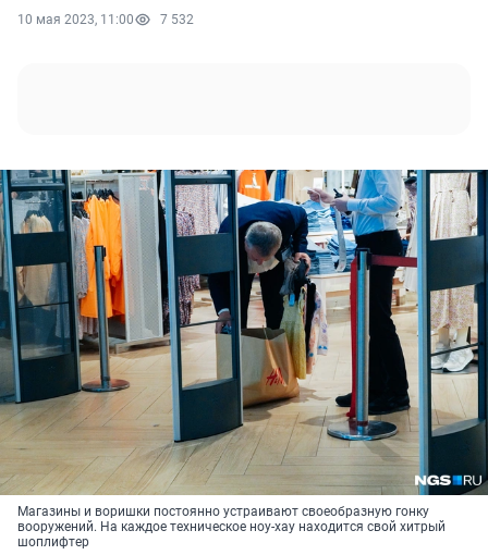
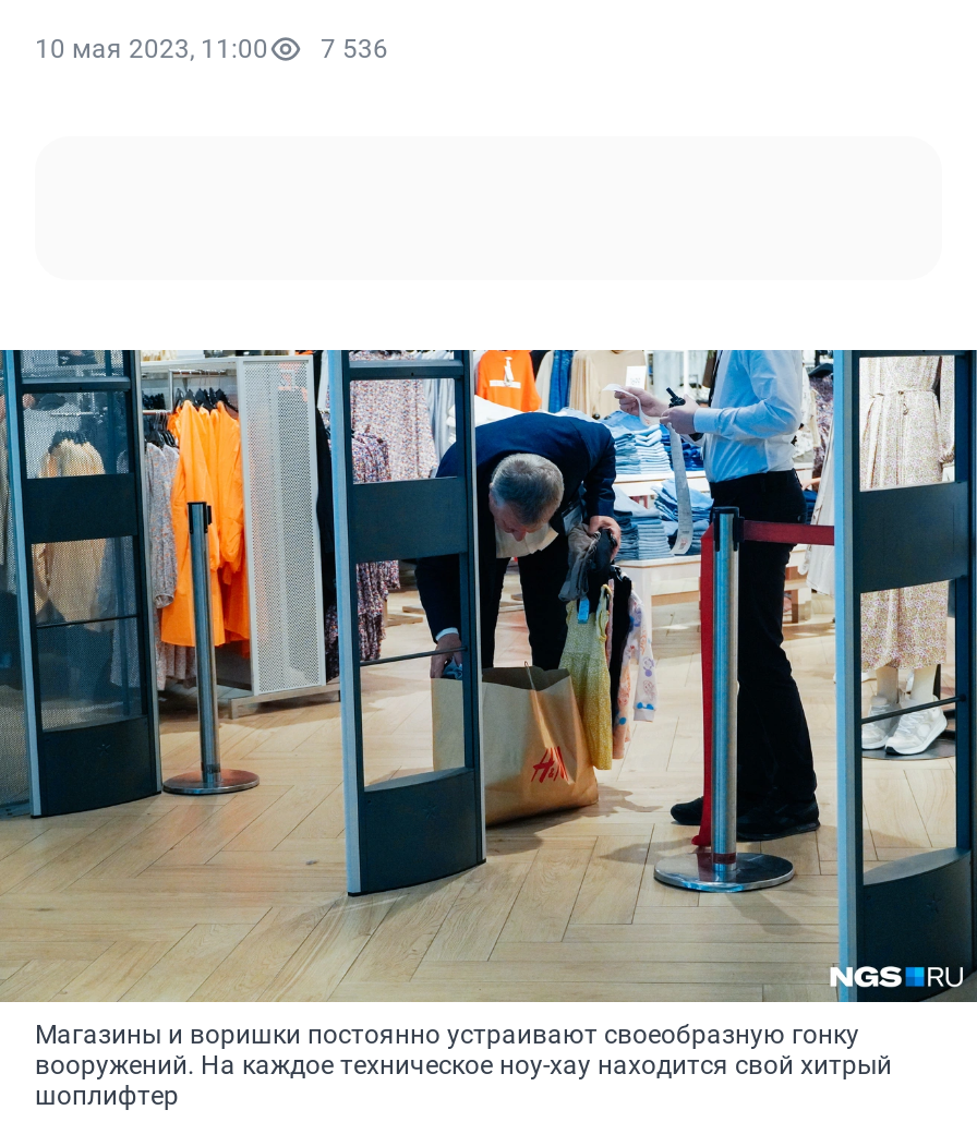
[17,12,194,27] 10 мая 2023, 11:00 7 532 -> [35,34,388,65] 10 мая 2023, 11:00 7 536

